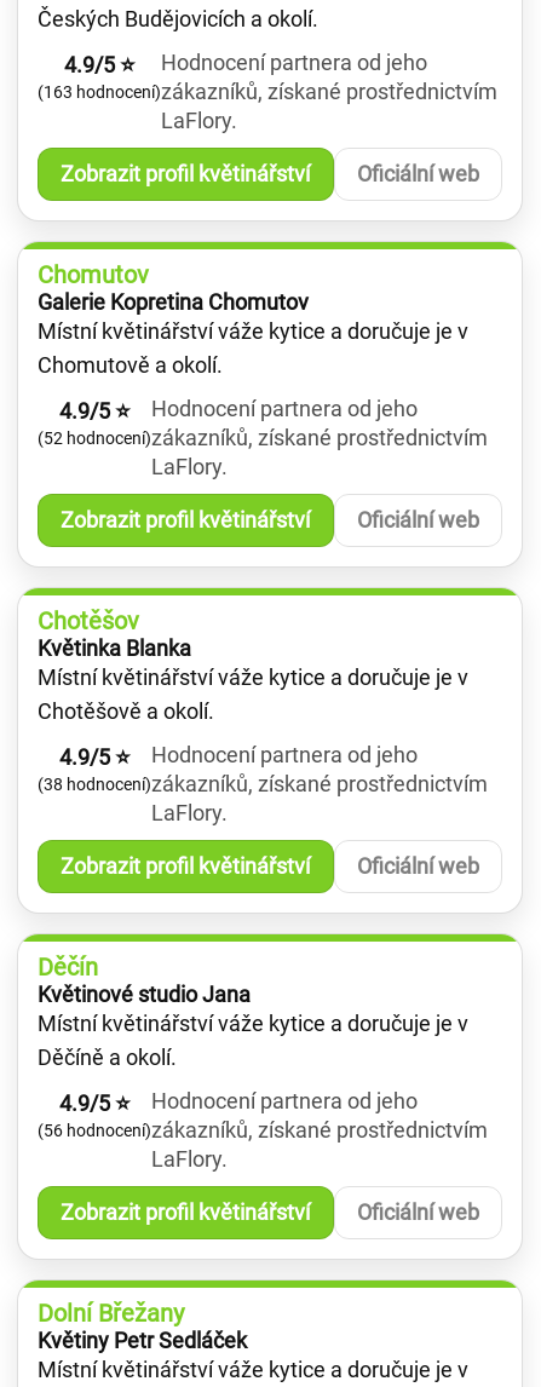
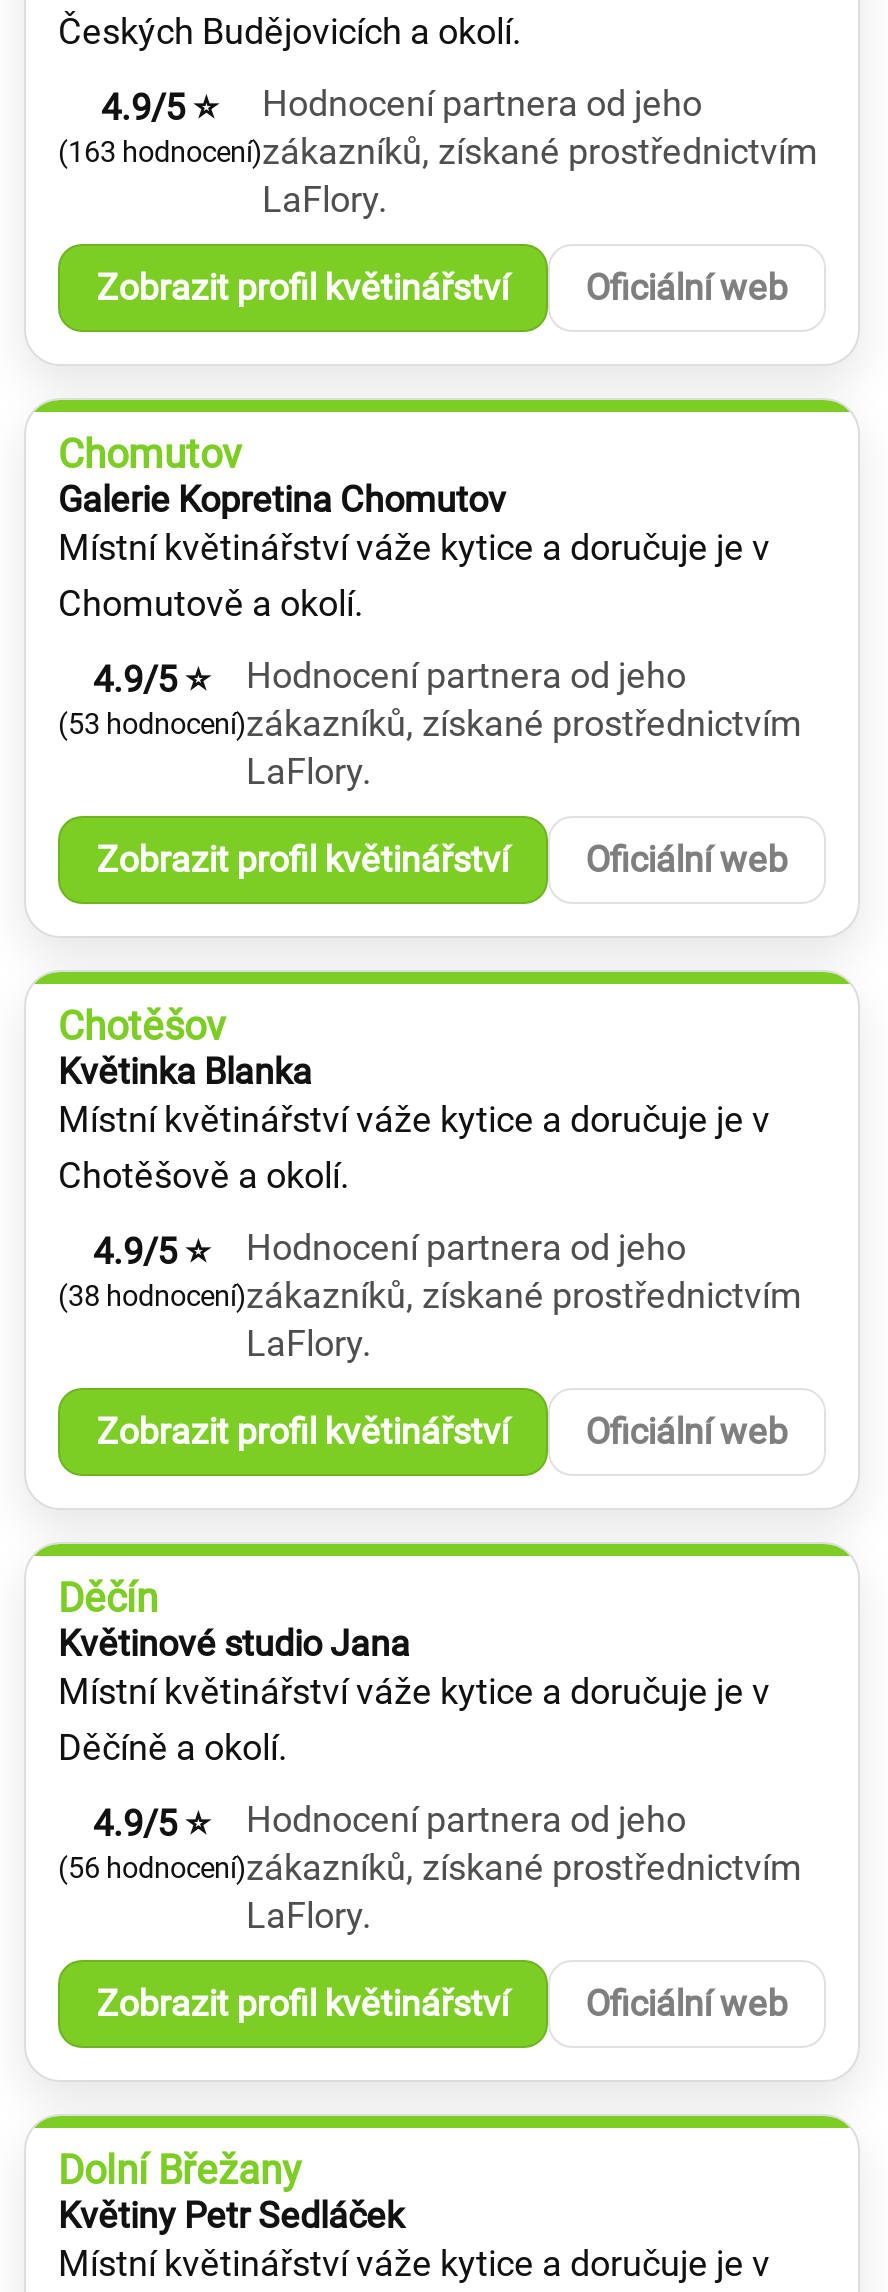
[38,425,488,450] (52 hodnocení) zákazníků, získané prostřednictvím -> [58,702,802,744] (53 hodnocení) zákazníků, získané prostřednictvím

